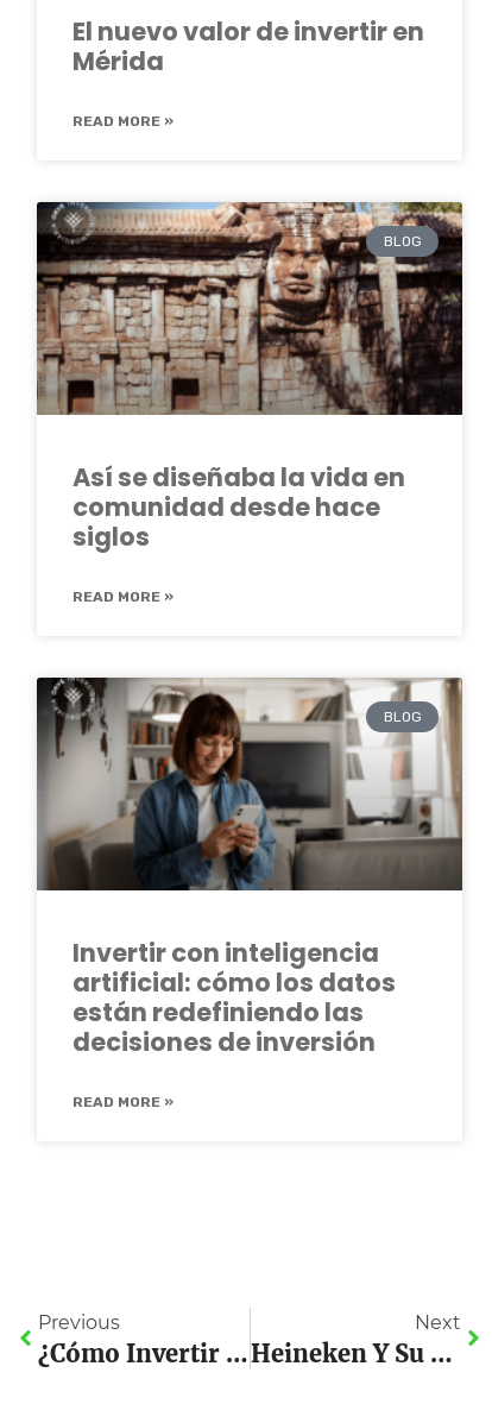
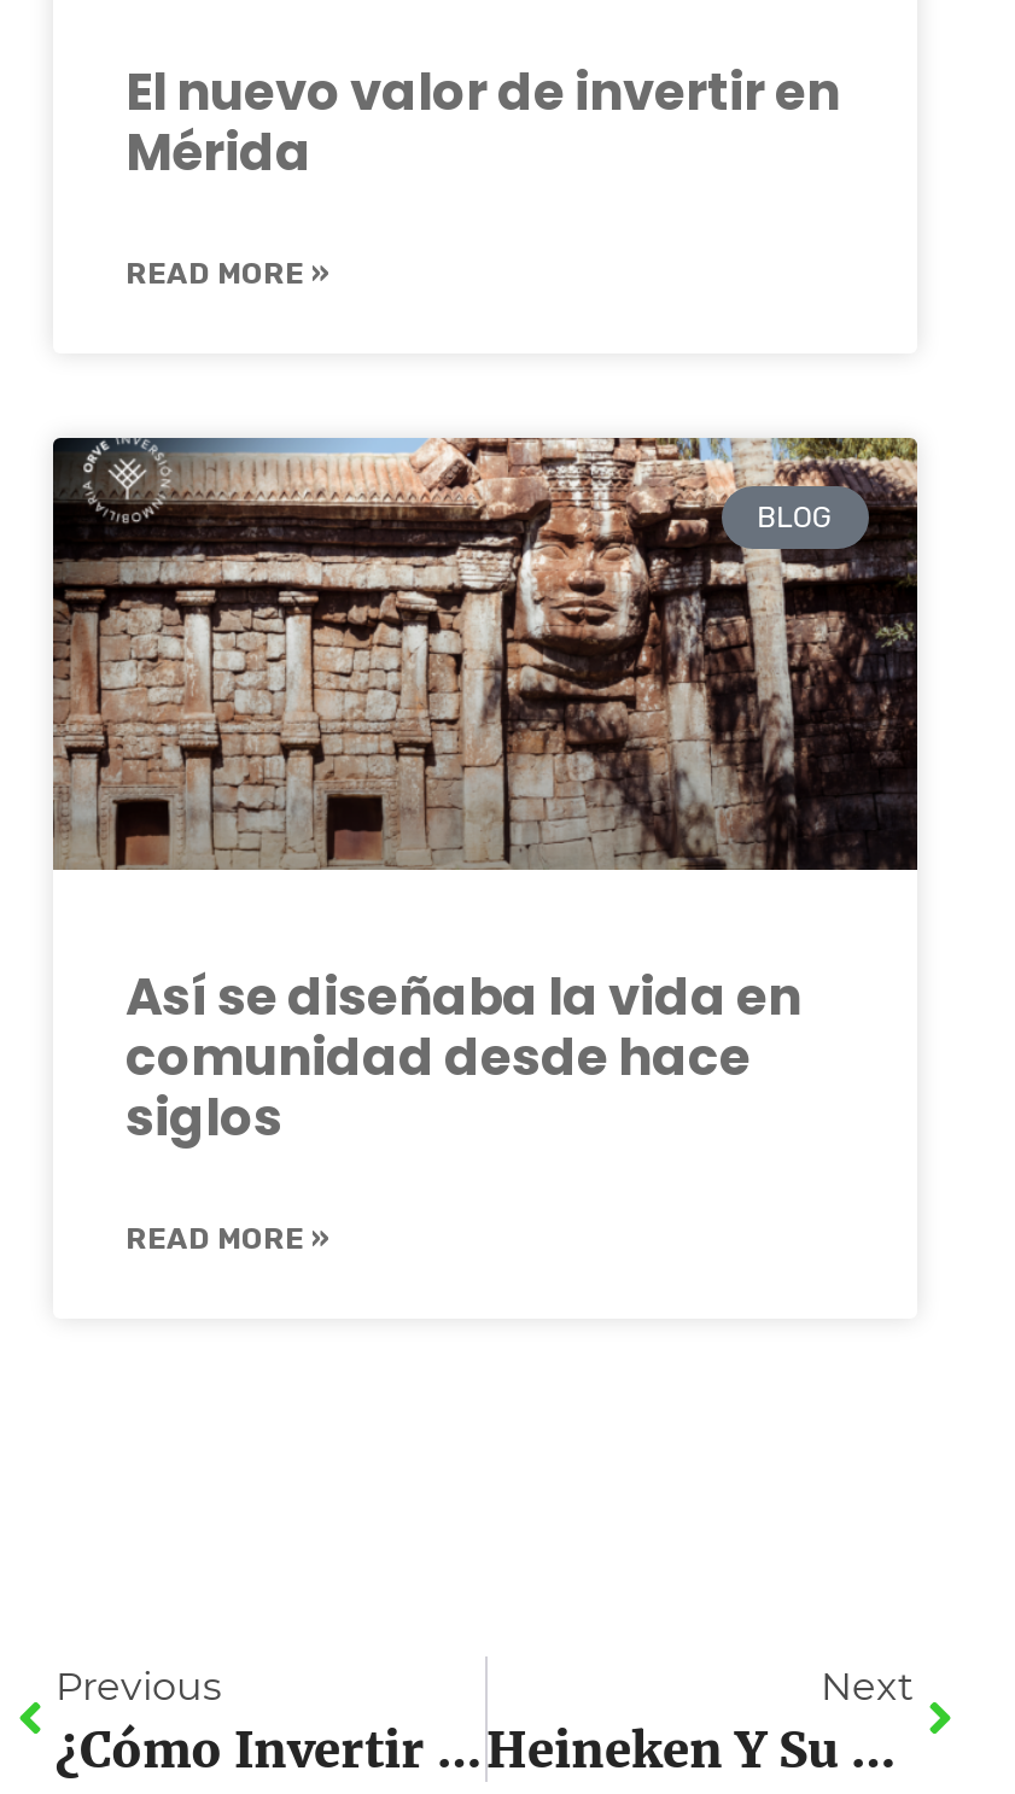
[36,676,463,892] [image] | BLOG -> none
[72,935,396,1110] Invertir con inteligencia | artificial: cómo los datos | están redefiniendo las | decisiones de inversión | READ MORE » -> none

